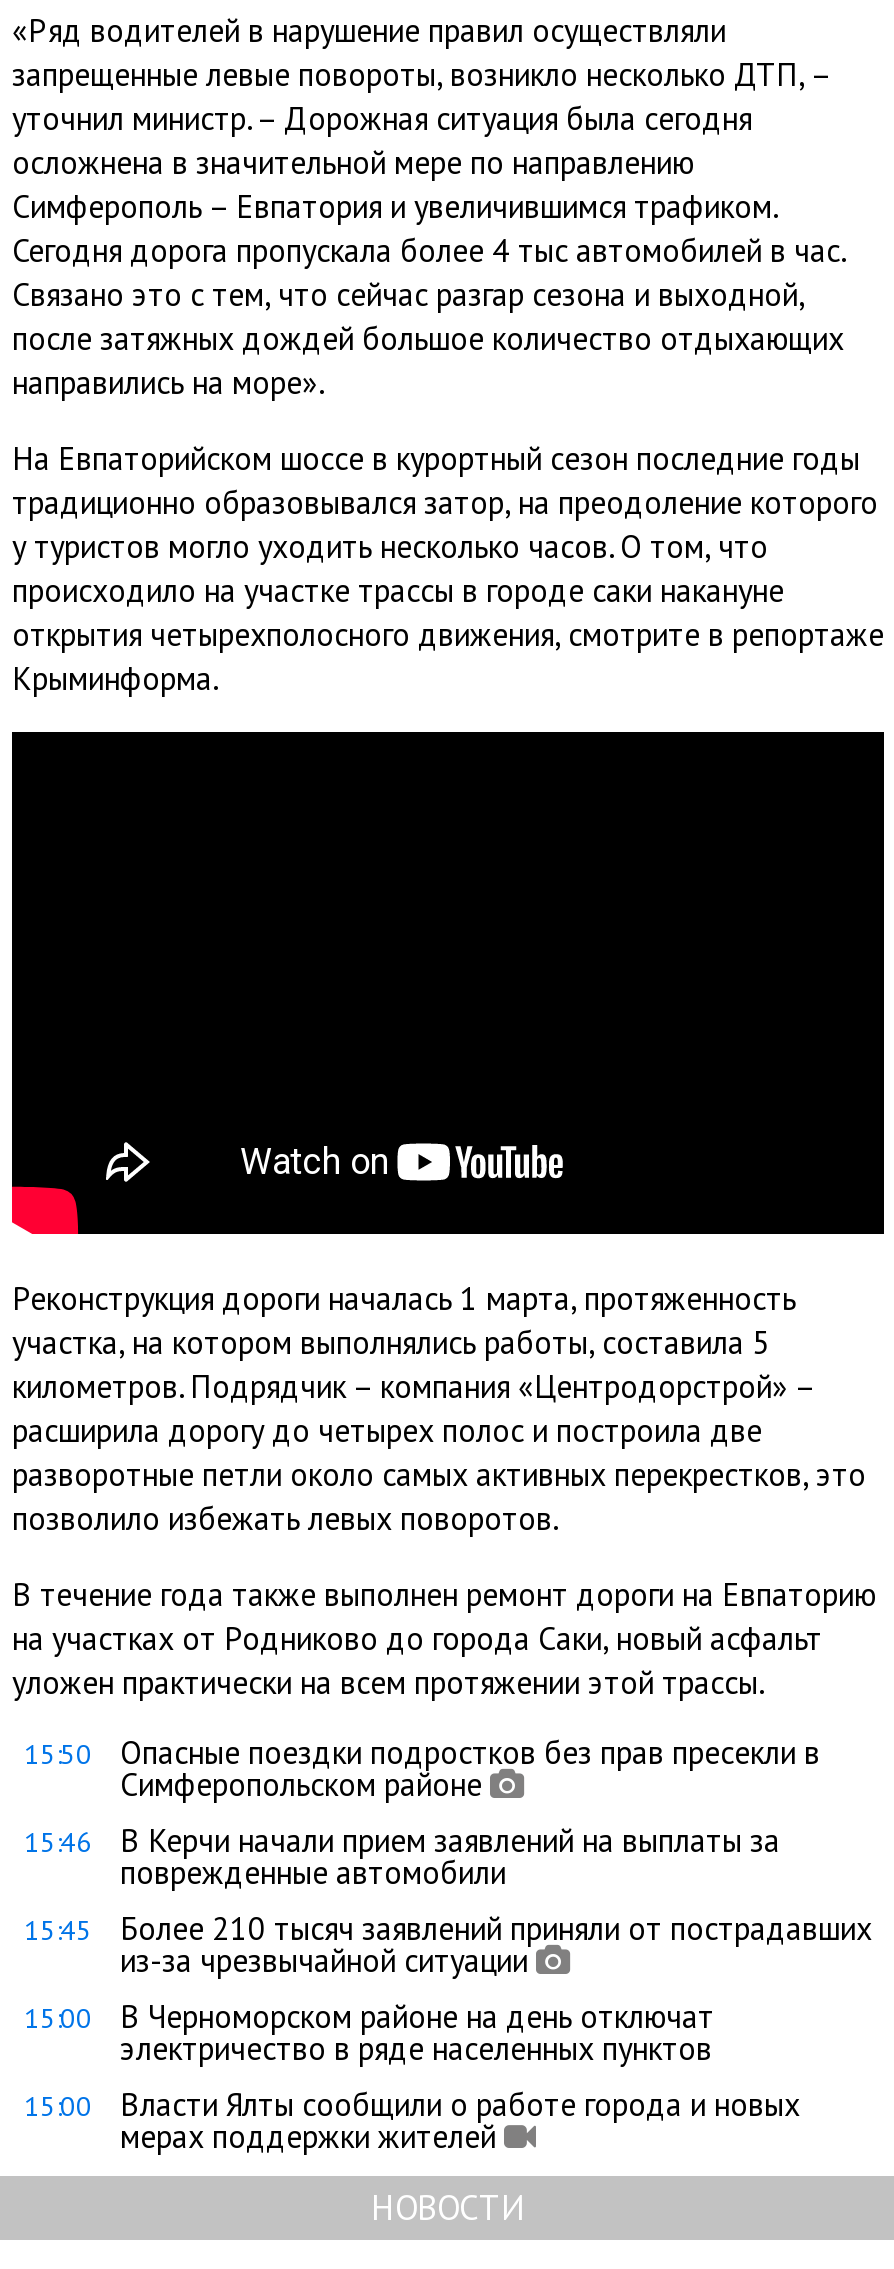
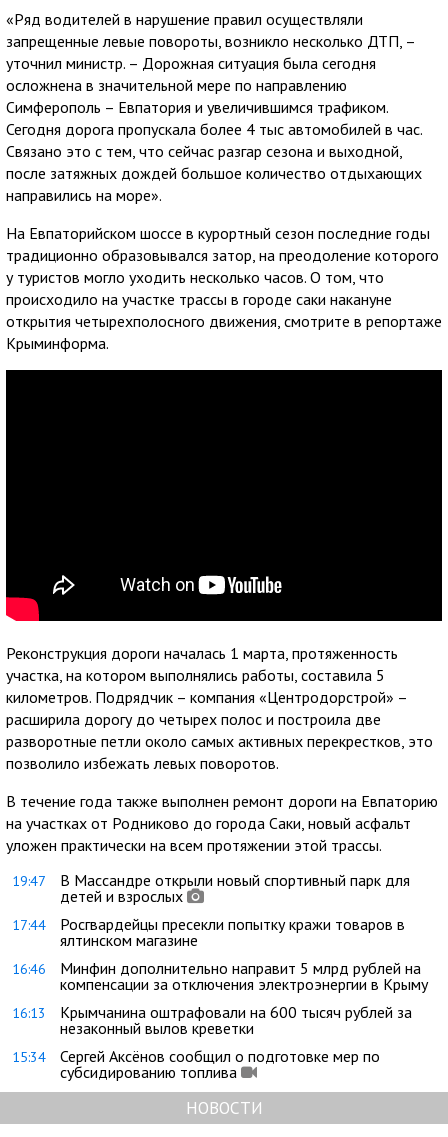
[24,1732,820,1804] 15:50 | Опасные поездки подростков без прав пресекли в | Симферопольском районе -> [12,870,410,906] 19:47 | В Массандре открыли новый спортивный парк для | детей и взрослых
[24,1820,780,1892] 15:46 | В Керчи начали прием заявлений на выплаты за | поврежденные автомобили -> [12,914,405,950] 17:44 | Росгвардейцы пресекли попытку кражи товаров в | ялтинском магазине
[24,1908,872,1980] 15:45 | Более 210 тысяч заявлений приняли от пострадавших | из-за чрезвычайной ситуации -> [12,958,428,994] 16:46 | Минфин дополнительно направит 5 млрд рублей на | компенсации за отключения электроэнергии в Крыму
[24,1996,714,2068] 15:00 | В Черноморском районе на день отключат | электричество в ряде населенных пунктов -> [12,1002,412,1038] 16:13 | Крымчанина оштрафовали на 600 тысяч рублей за | незаконный вылов креветки
[24,2084,800,2156] 15:00 | Власти Ялты сообщили о работе города и новых | мерах поддержки жителей -> [12,1046,380,1082] 15:34 | Сергей Аксёнов сообщил о подготовке мер по | субсидированию топлива

